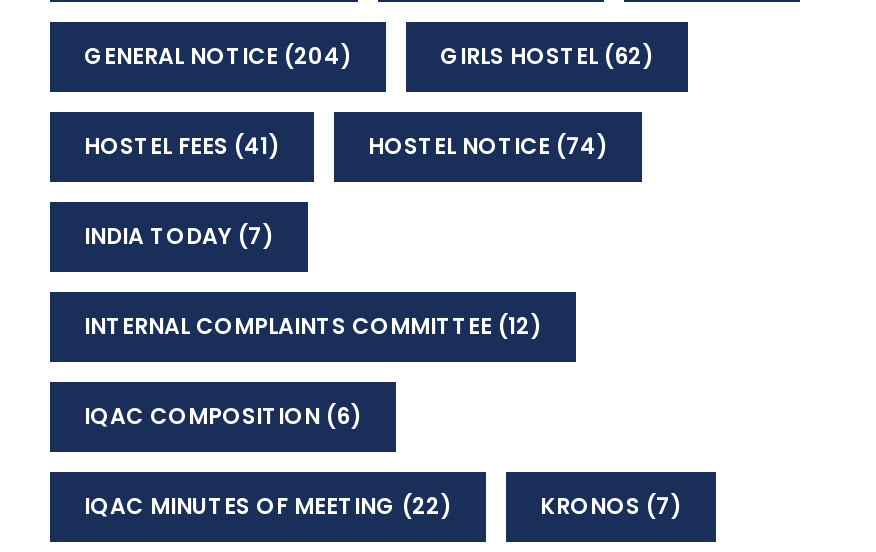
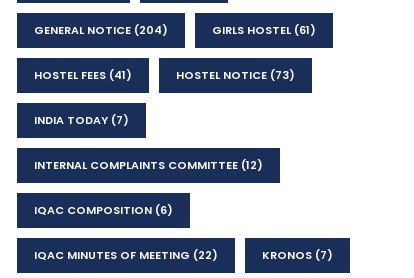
[440,41,654,73] GIRLS HOSTEL (62) -> [212,21,316,37] GIRLS HOSTEL (61)
[368,131,608,163] HOSTEL NOTICE (74) -> [176,66,295,82] HOSTEL NOTICE (73)

